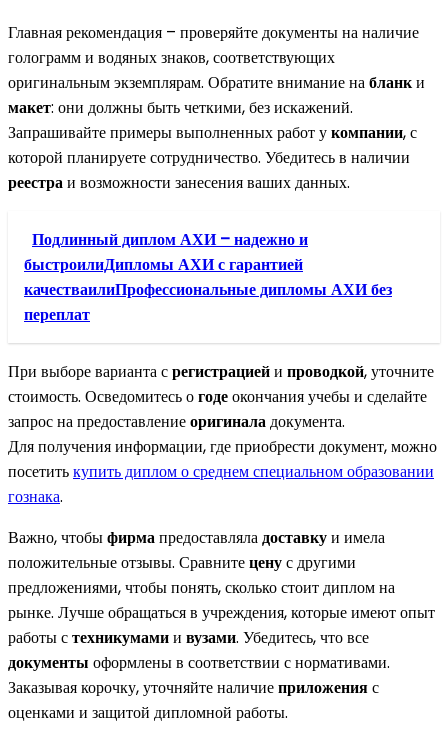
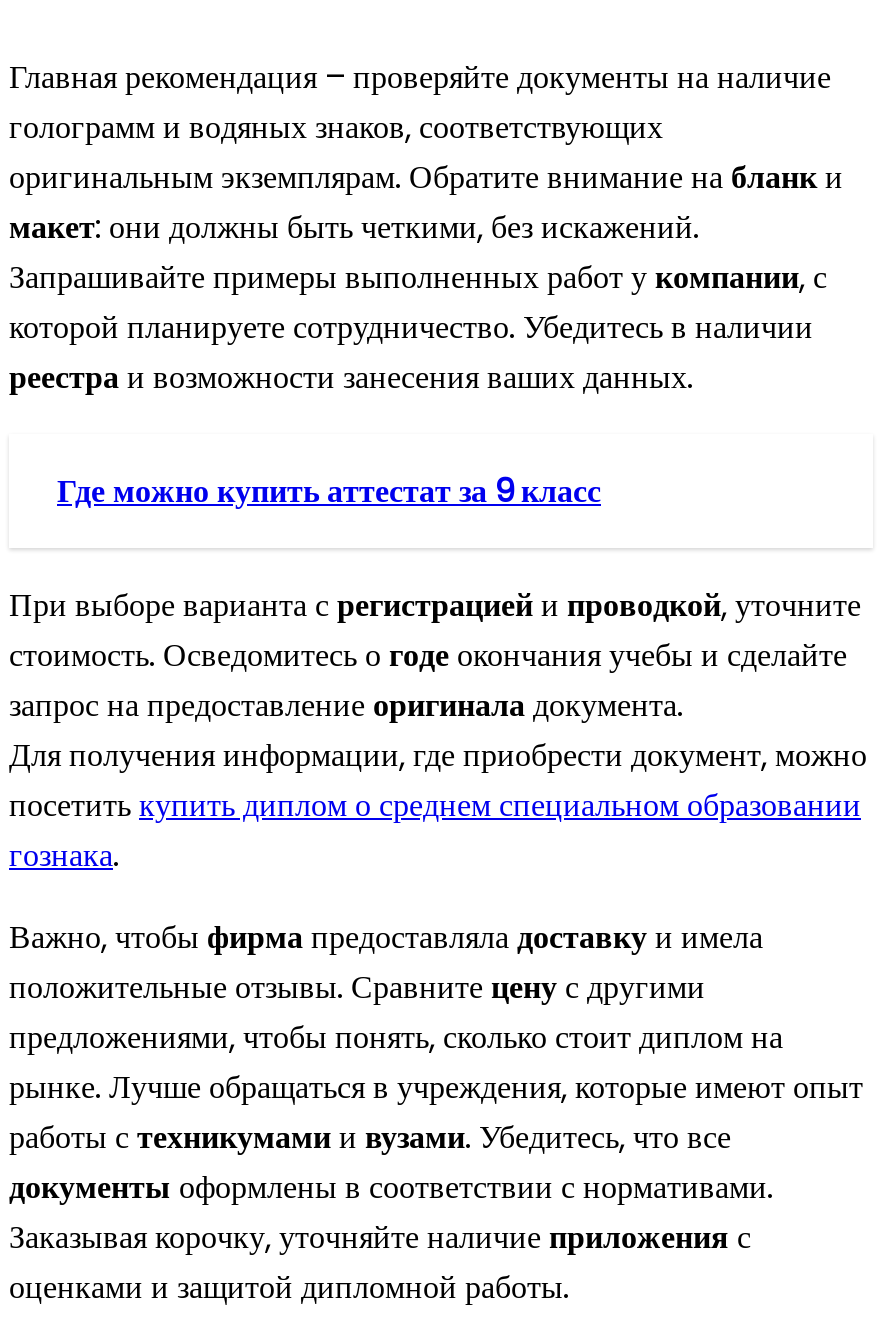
[24,228,392,326] Подлинный диплом АХИ – надежно и | быстроилиДипломы АХИ с гарантией | качестваилиПрофессиональные дипломы АХИ без | переплат -> [57,469,601,515] Где можно купить аттестат за 9 класс

